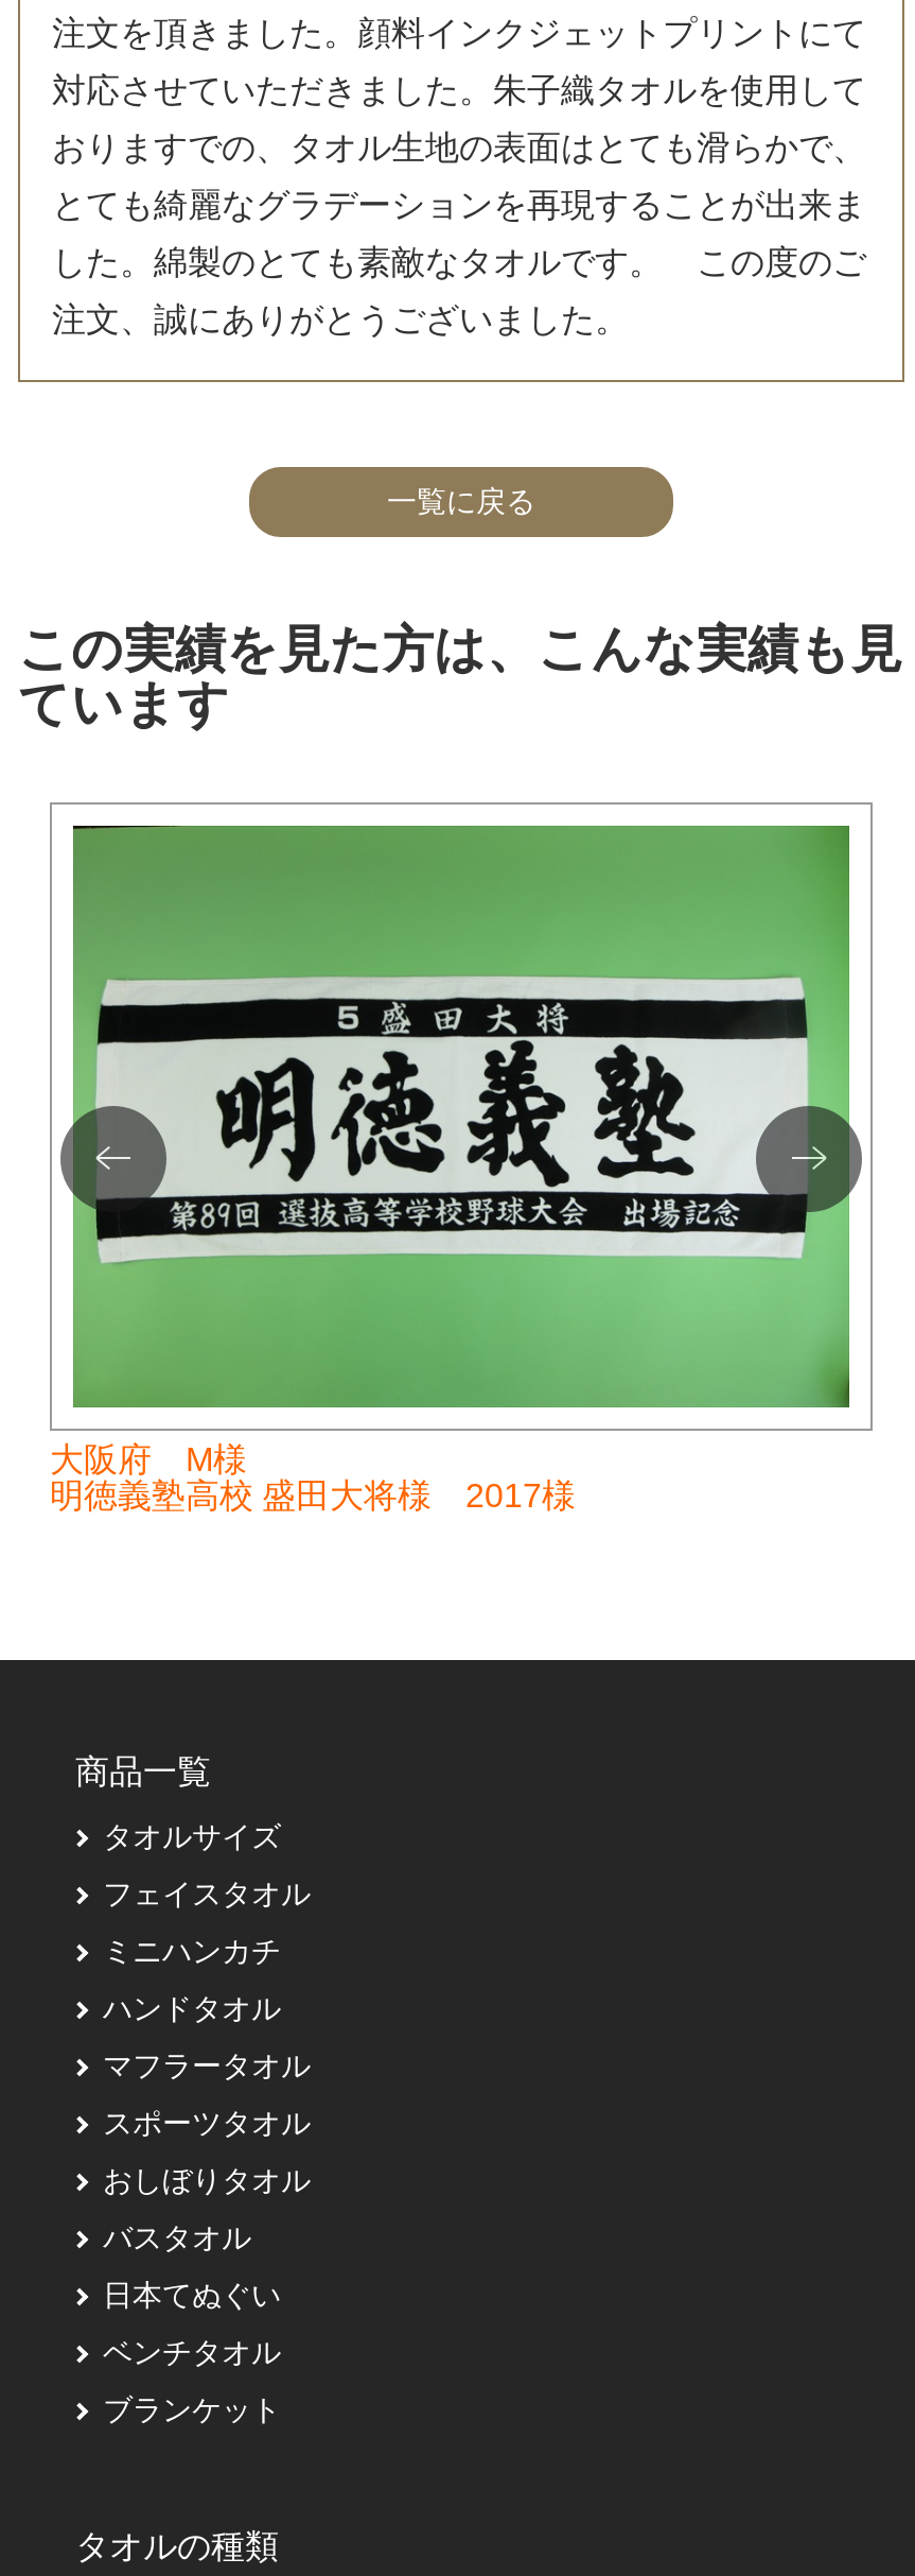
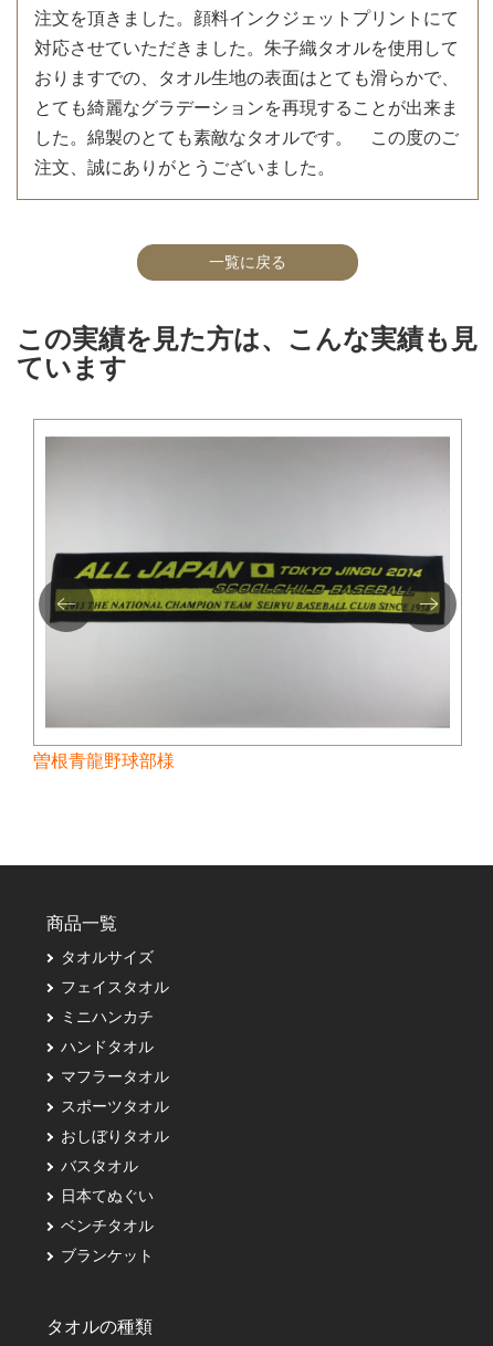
[50,824,851,1514] [image] | 大阪府 M様 | 明徳義塾高校 盛田大将様 2017様 -> [33,431,450,770] [image] | 曽根青龍野球部様

